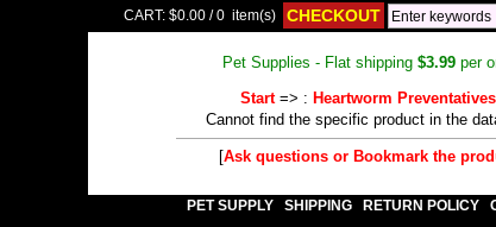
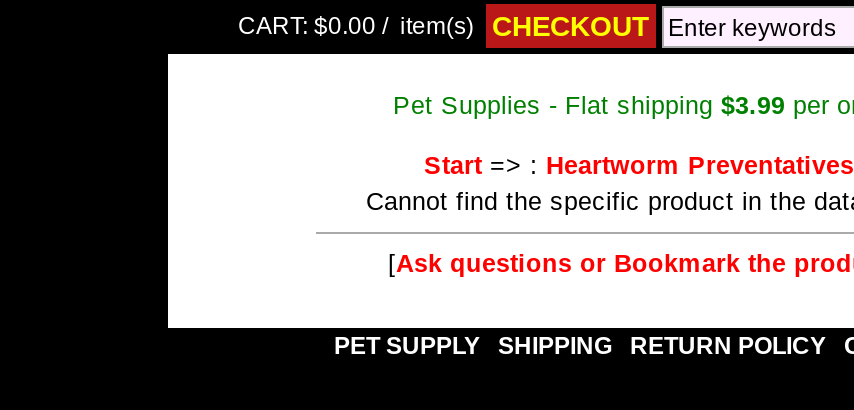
[124,6,381,25] CART: $0.00 / 0 item(s) CHECKOUT -> [238,10,650,42] CART: $0.00 / item(s) CHECKOUT

